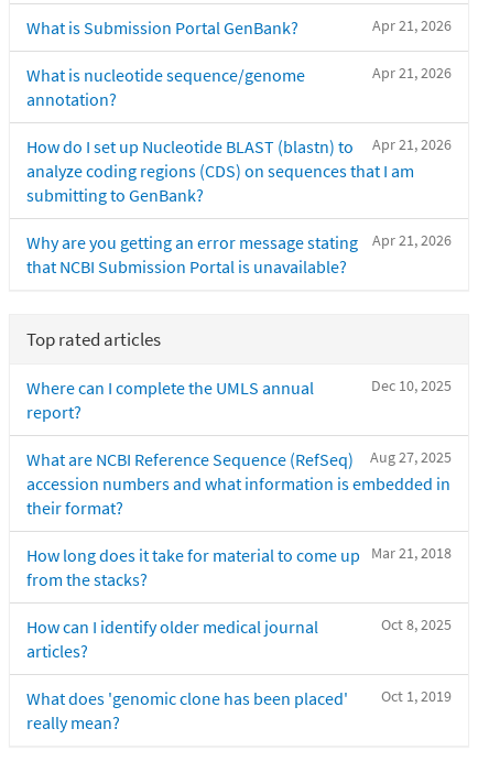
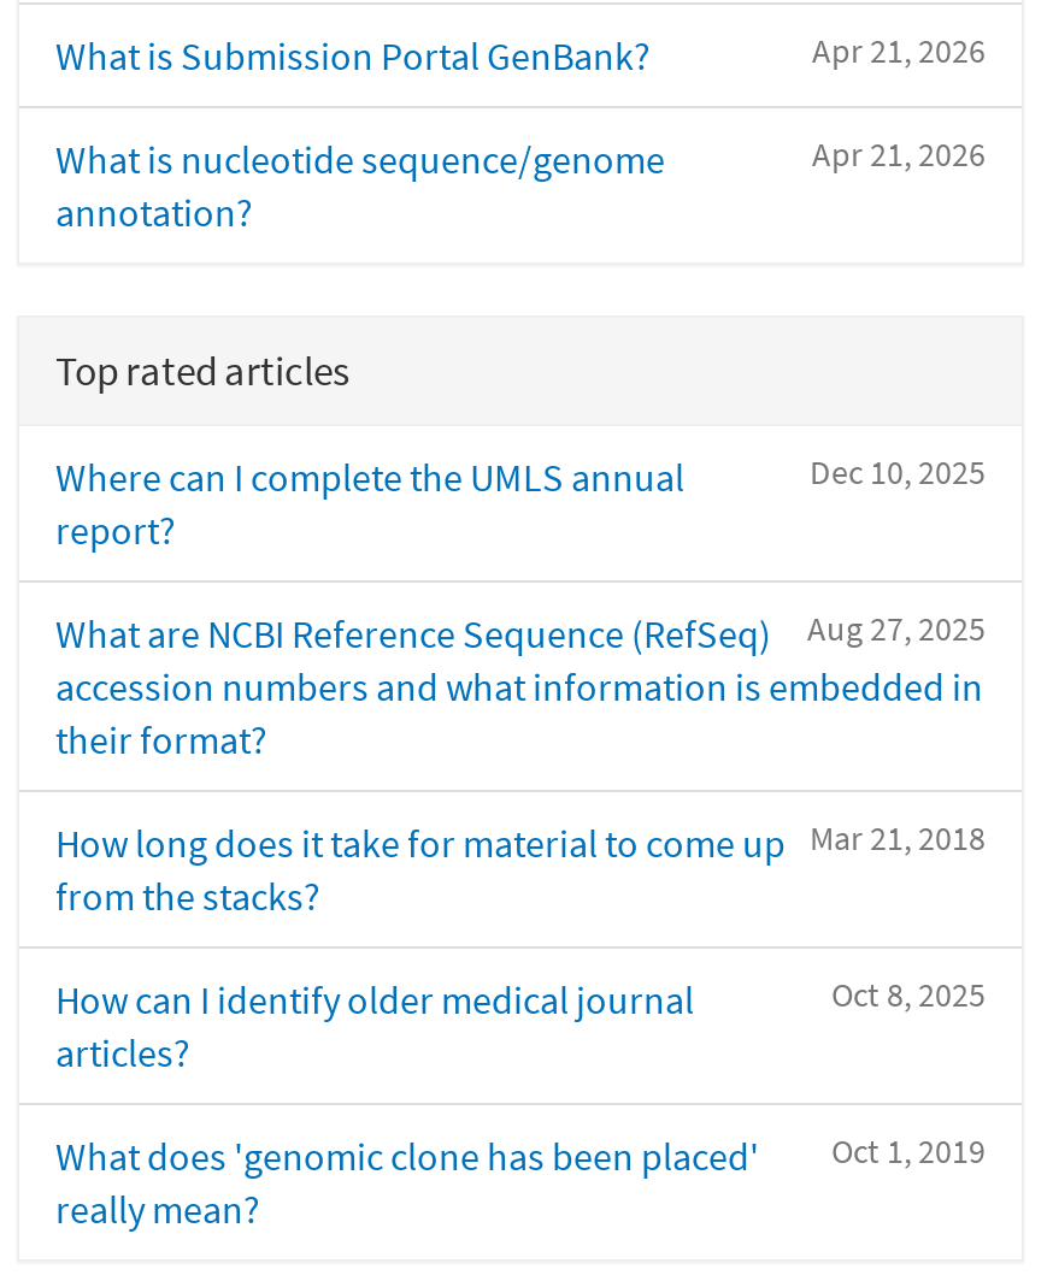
[26,134,452,278] Apr 21, 2026 | How do I set up Nucleotide BLAST (blastn) to | analyze coding regions (CDS) on sequences that I am | submitting to GenBank? | Apr 21, 2026 | Why are you getting an error message stating | that NCBI Submission Portal is unavailable? -> none

